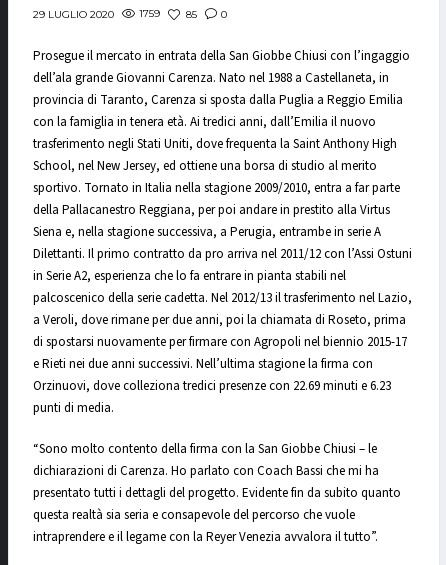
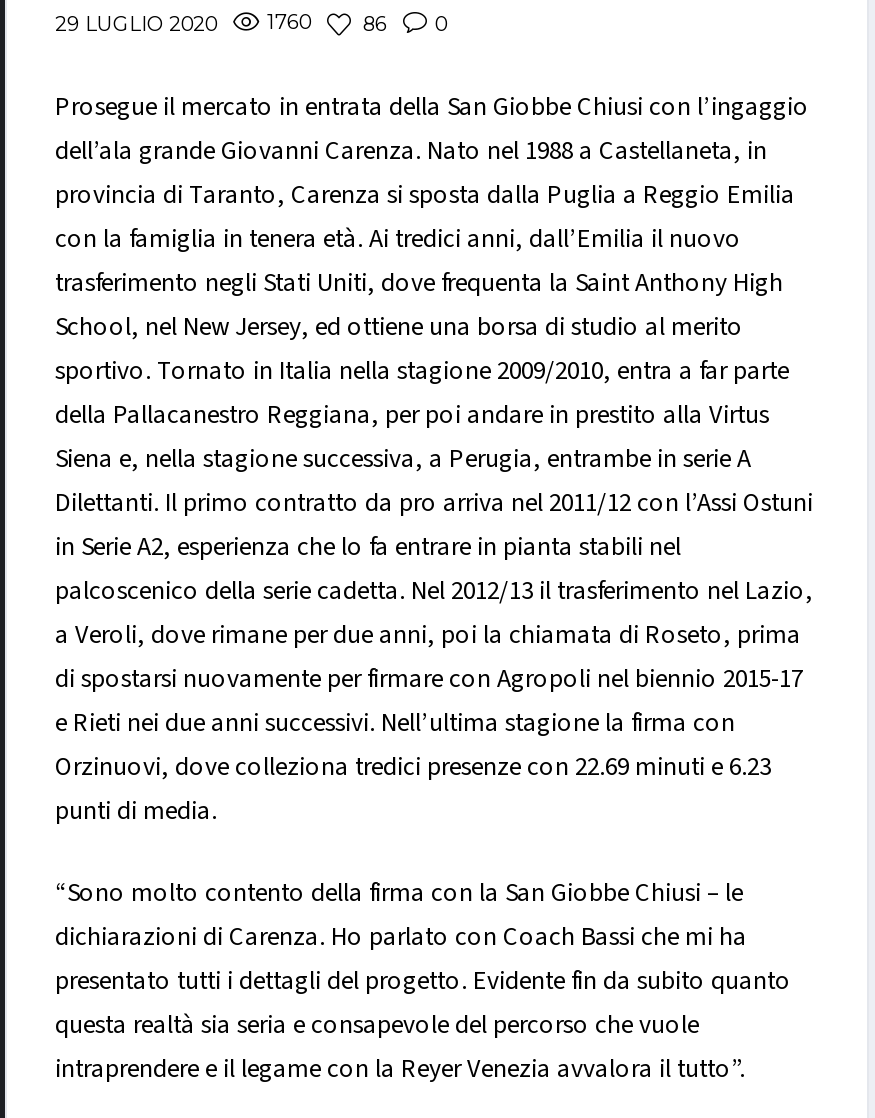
[139,7,160,20] 1759 -> [267,10,311,36] 1760
[186,7,197,20] 85 -> [363,10,387,36] 86

